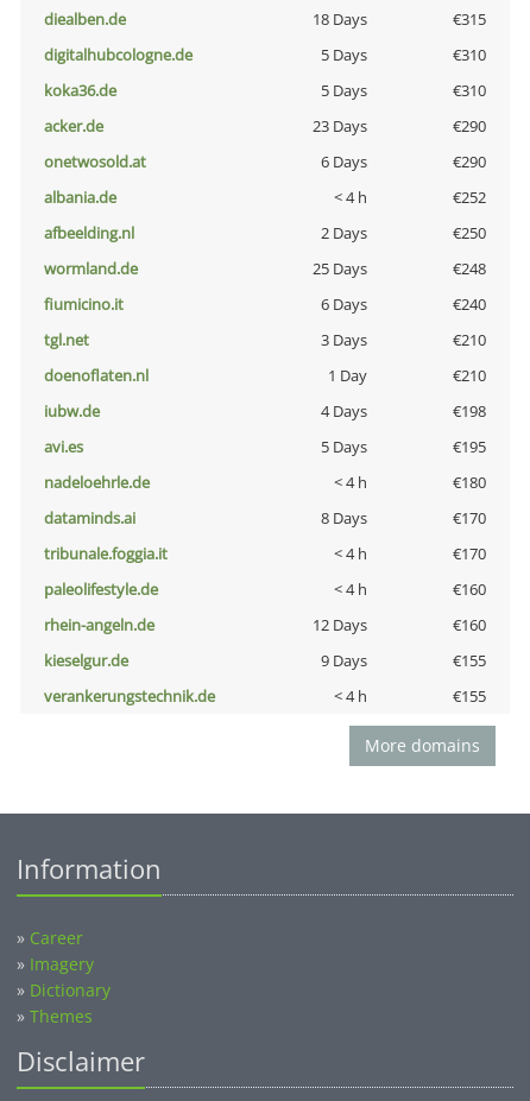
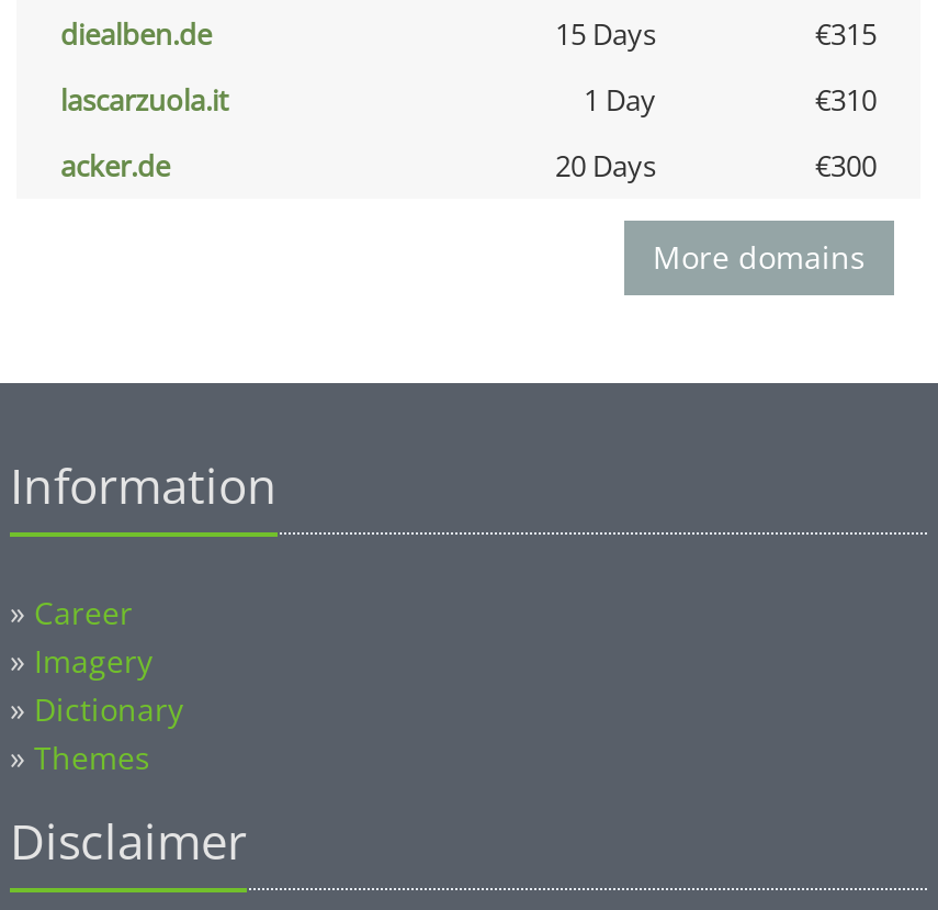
[312,8,367,30] 18 Days -> [555,14,656,54] 15 Days
[44,44,486,101] digitalhubcologne.de | 5 Days | €310 | koka36.de | 5 Days -> [60,80,656,120] lascarzuola.it | 1 Day
[44,115,486,707] 23 Days | €290 | onetwosold.at | 6 Days | €290 | albania.de | < 4 h | €252 | afbeelding.nl | 2 Days | €250 | wormland.de | 25 Days | €248 | fiumicino.it | 6 Days | €240 | tgl.net | 3 Days | €210 | doenoflaten.nl | 1 Day | €210 | iubw.de | 4 Days | €198 | avi.es | 5 Days | €195 | nadeloehrle.de | < 4 h | €180 | dataminds.ai | 8 Days | €170 | tribunale.foggia.it | < 4 h | €170 | paleolifestyle.de | < 4 h | €160 | rhein-angeln.de | 12 Days | €160 | kieselgur.de | 9 Days | €155 | verankerungstechnik.de | < 4 h | €155 -> [555,146,877,186] 20 Days | €300

